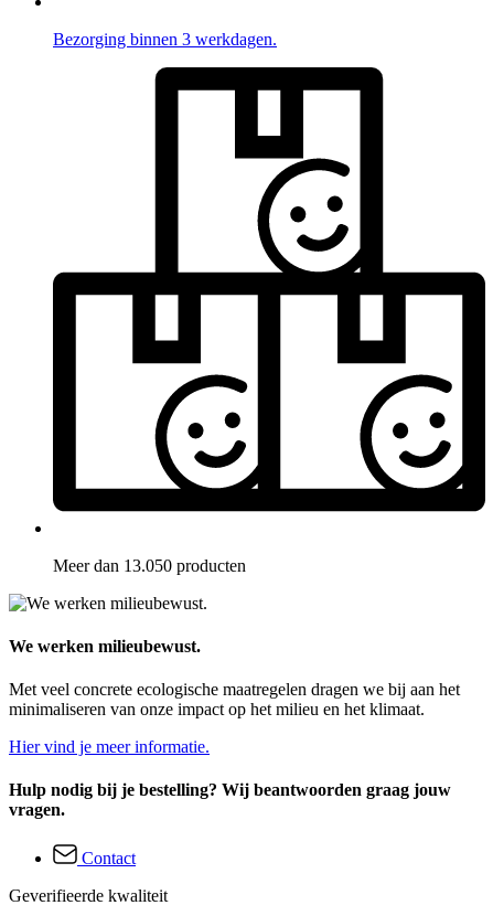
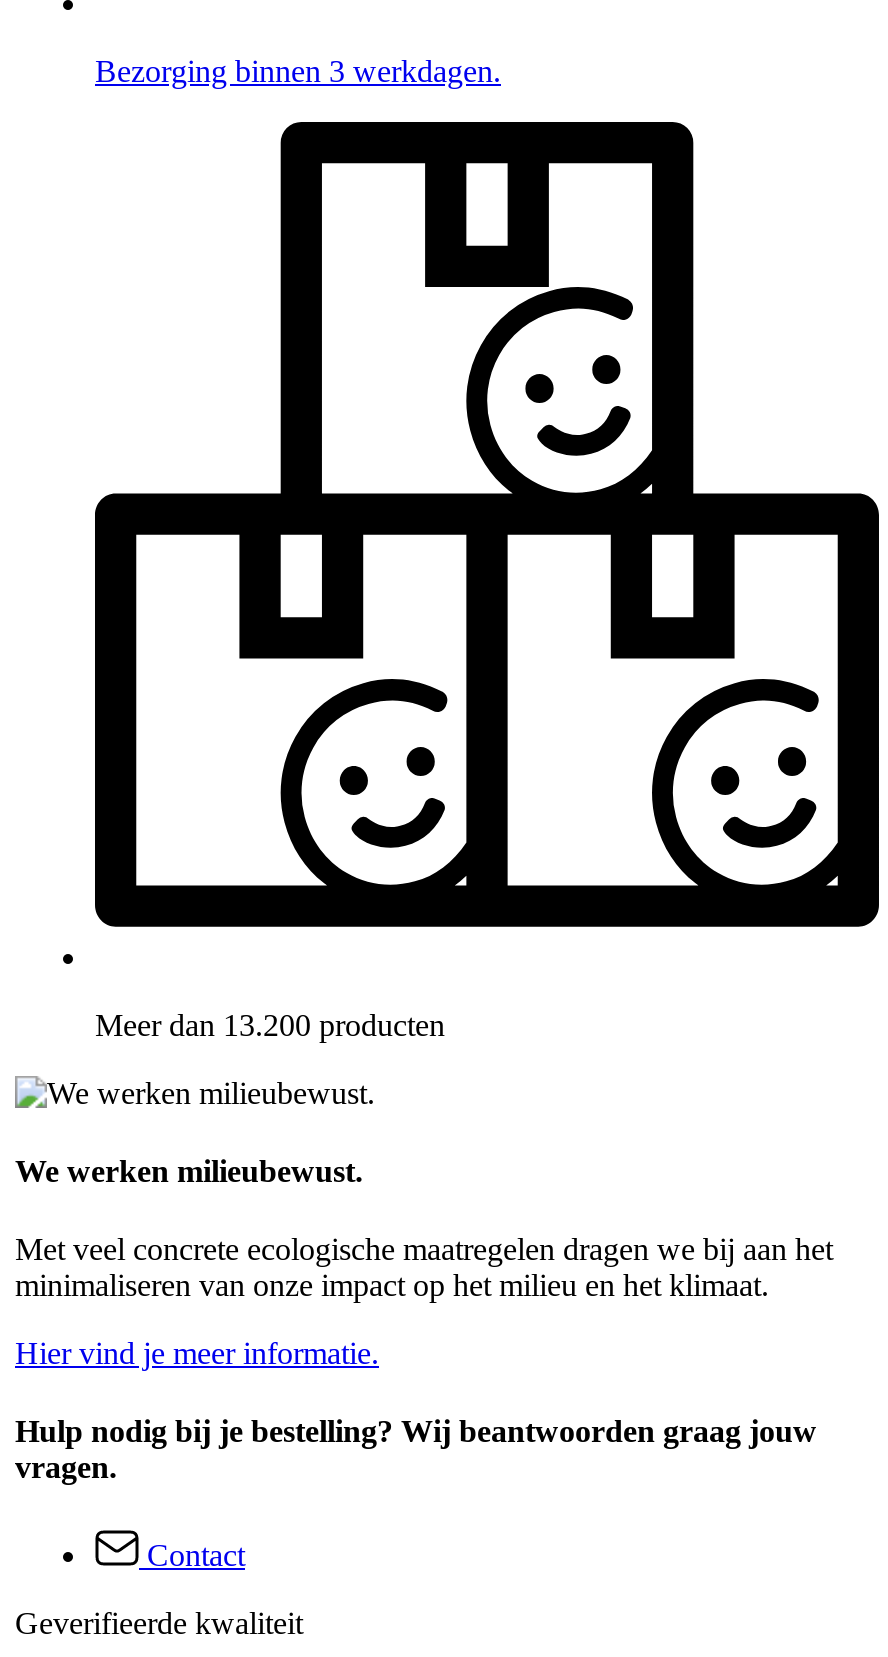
[53,556,246,575] Meer dan 13.050 producten -> [95,1007,445,1041] Meer dan 13.200 producten

